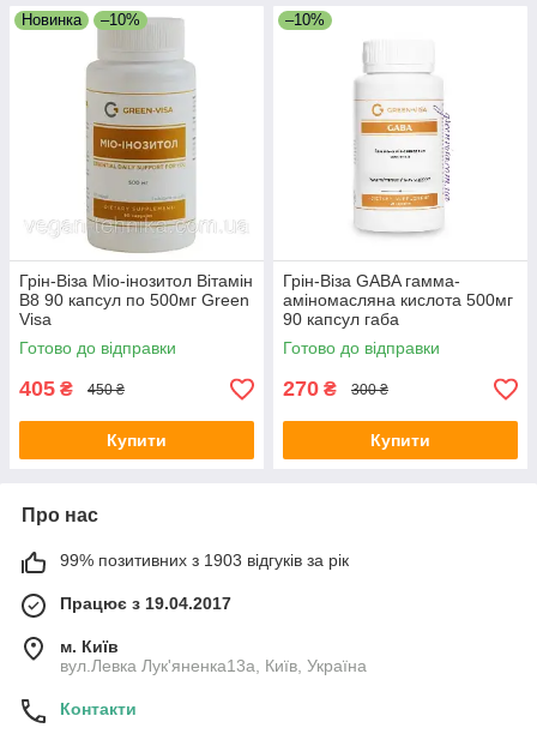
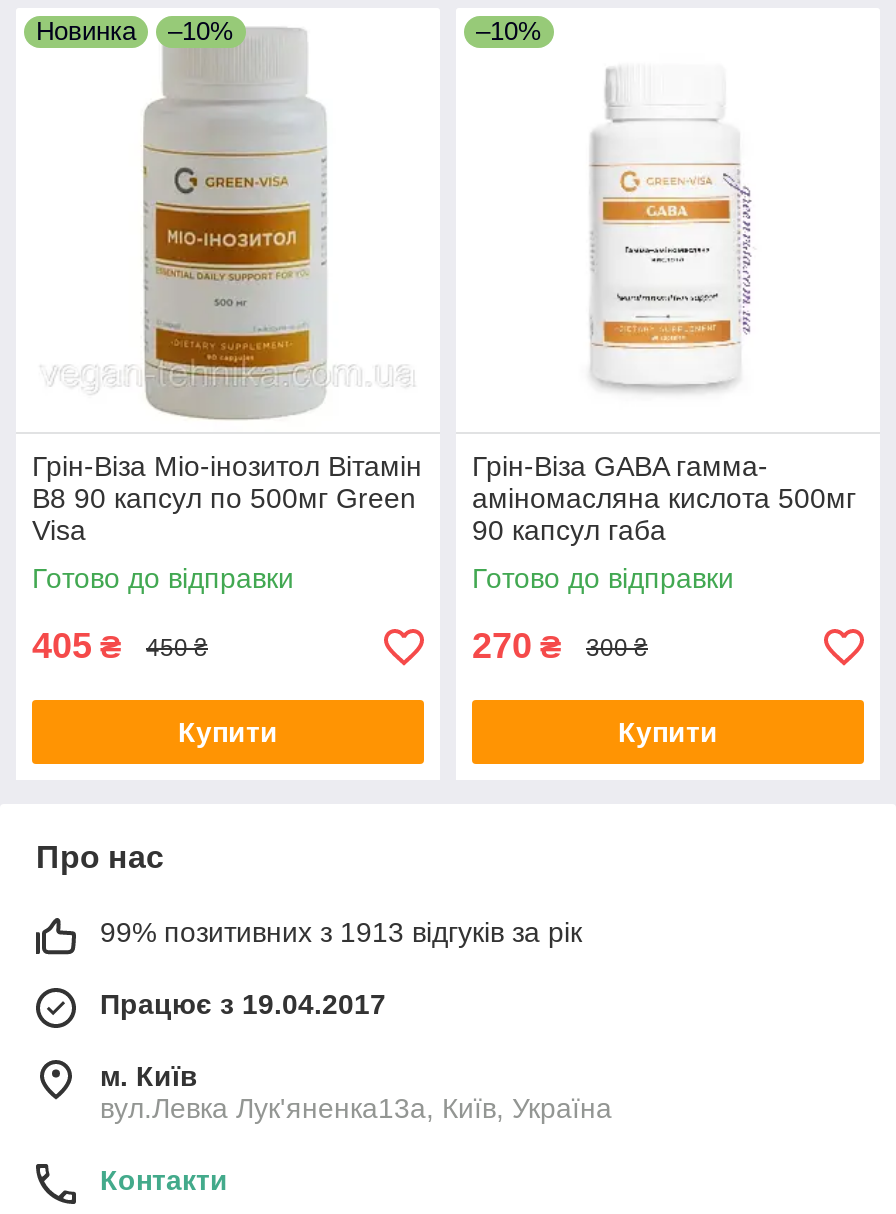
[60,551,349,570] 99% позитивних з 1903 відгуків за рік -> [100,917,582,949] 99% позитивних з 1913 відгуків за рік

